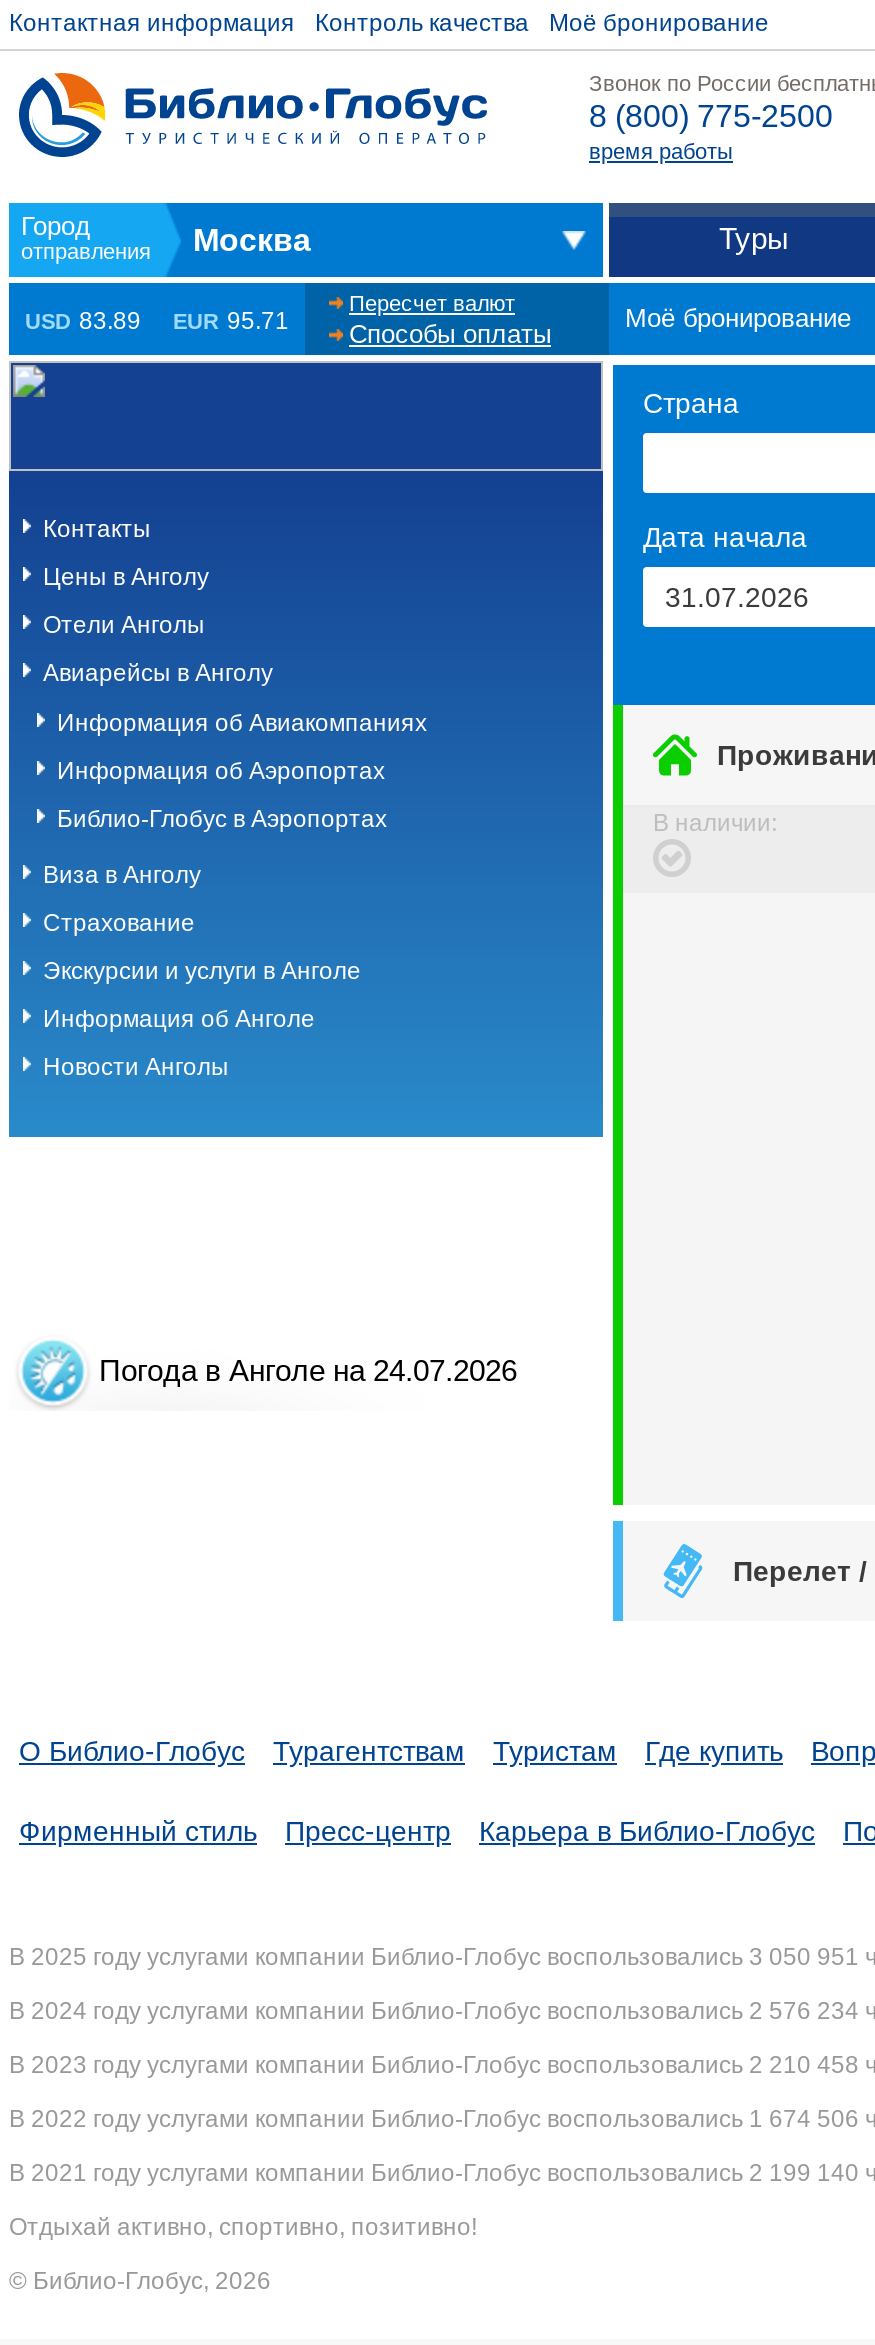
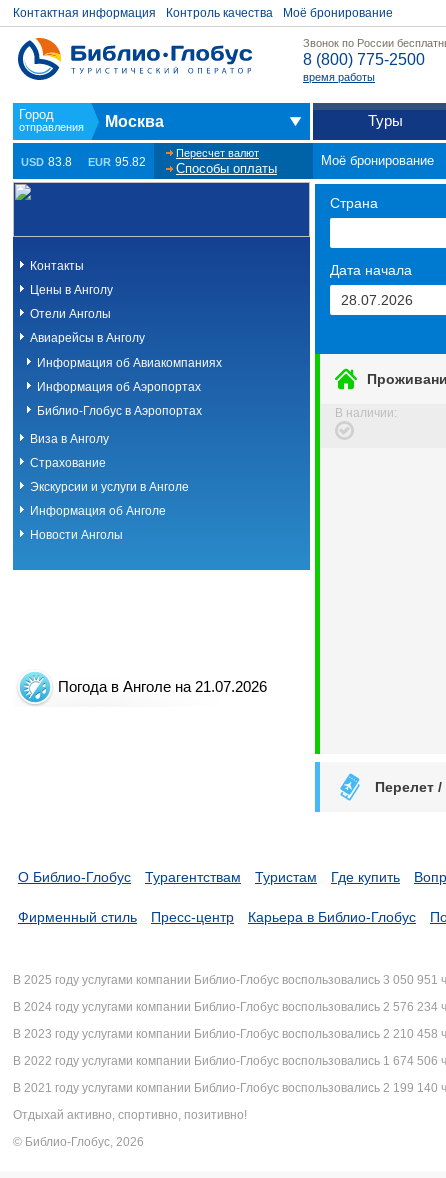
[25,307,141,335] USD 83.89 -> [21,155,72,169] USD 83.8
[173,307,289,335] EUR 95.71 -> [88,155,146,169] EUR 95.82
[99,1353,517,1387] Погода в Анголе на 24.07.2026 -> [58,678,267,695] Погода в Анголе на 21.07.2026

